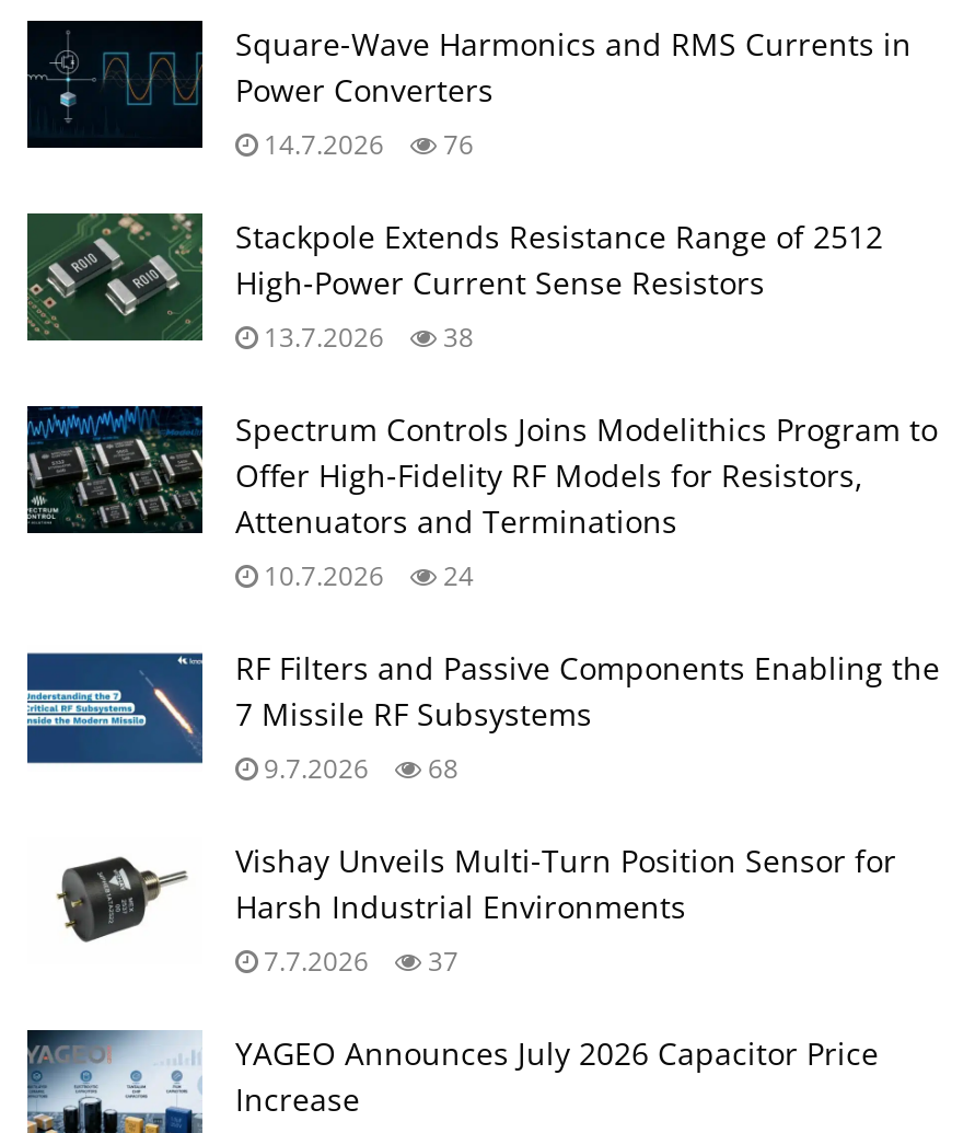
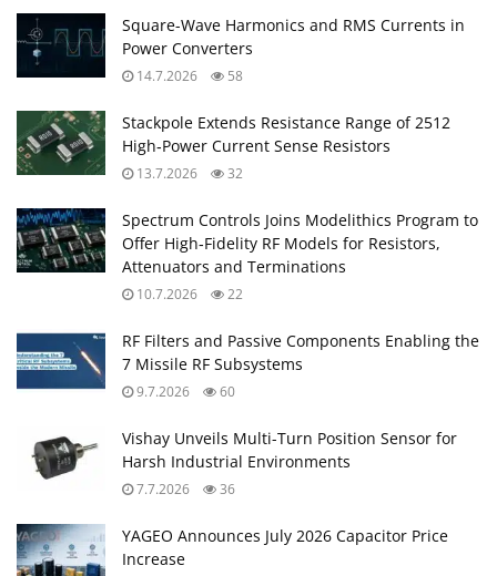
[257,127,474,164] 14.7.2026 76 -> [133,67,243,86] 14.7.2026 58
[257,319,474,357] 13.7.2026 38 -> [133,164,243,183] 13.7.2026 32
[257,558,474,595] 10.7.2026 24 -> [133,285,243,304] 10.7.2026 22
[257,751,459,788] 9.7.2026 68 -> [133,383,235,401] 9.7.2026 60
[257,943,459,981] 7.7.2026 37 -> [133,480,235,499] 7.7.2026 36

